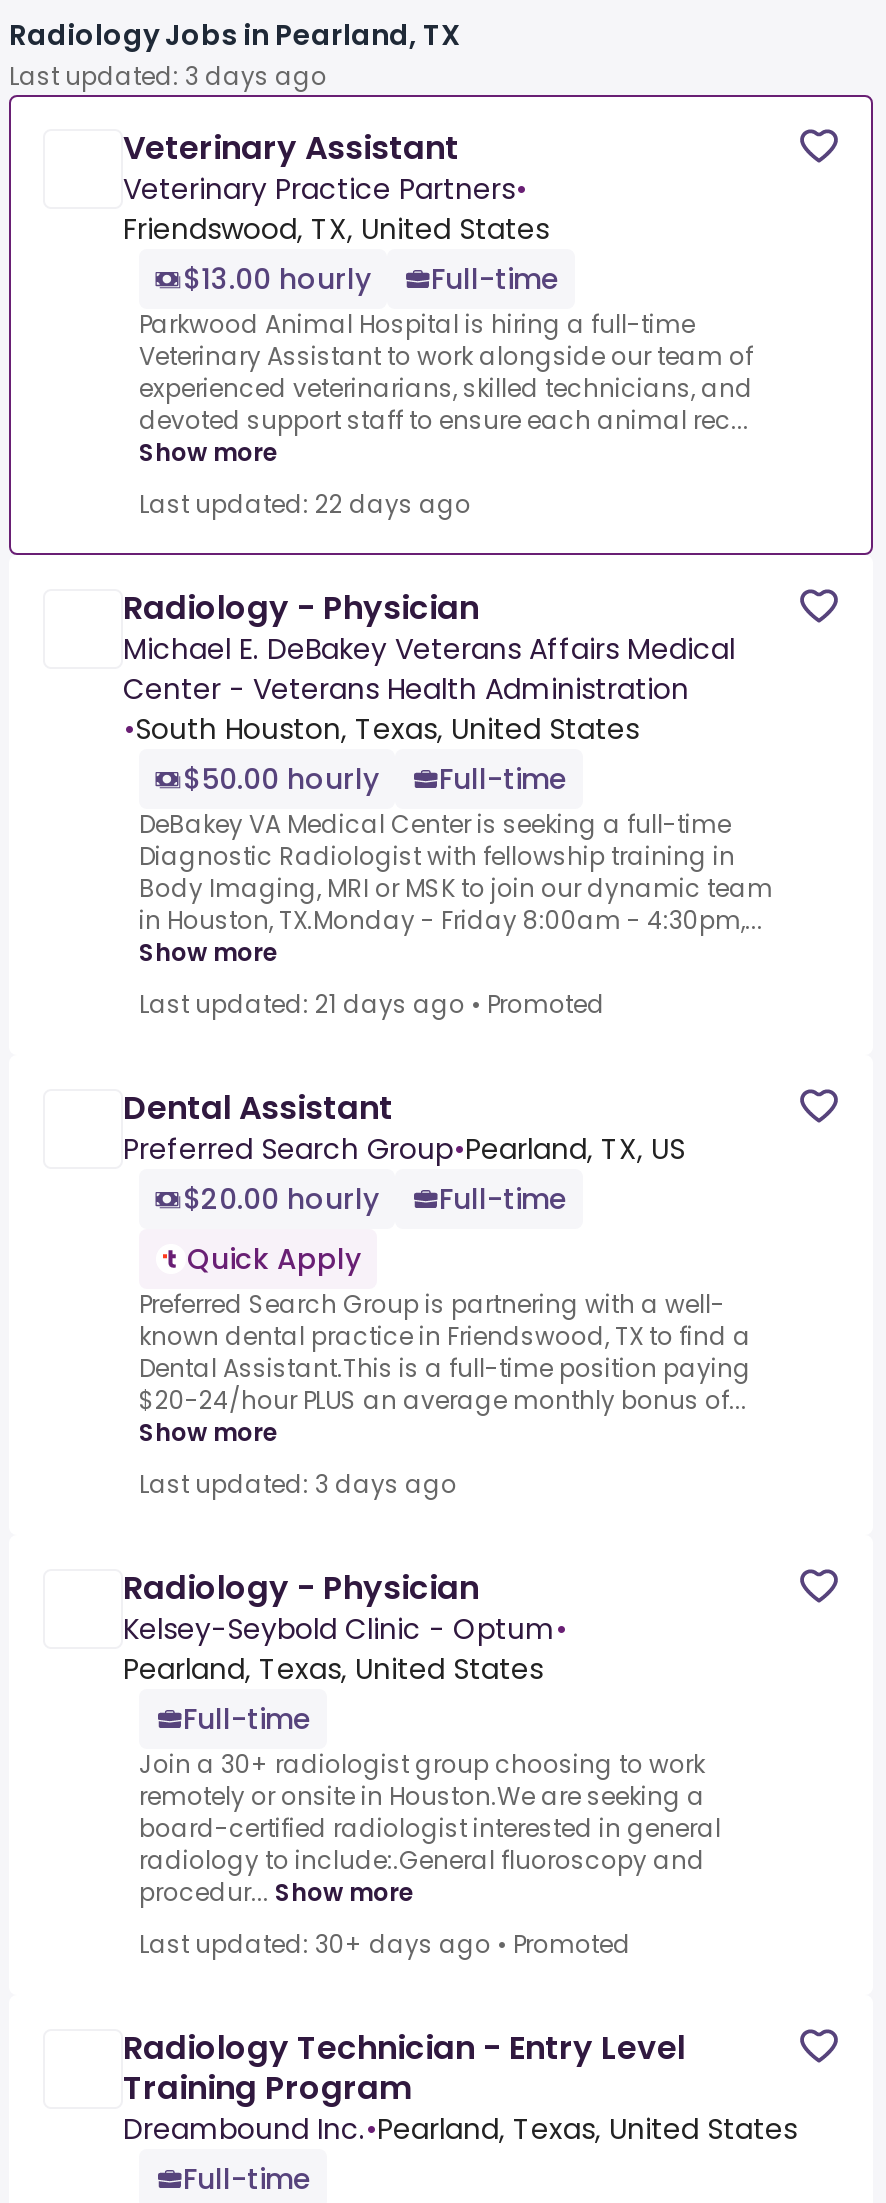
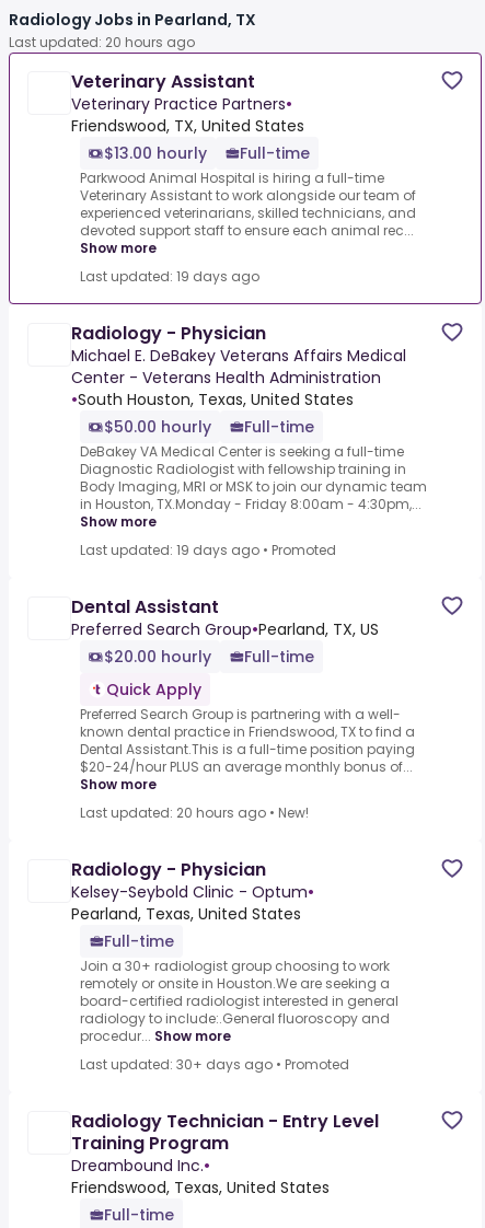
[9,59,327,93] Last updated: 3 days ago -> [9,33,195,52] Last updated: 20 hours ago
[139,487,471,521] Last updated: 22 days ago -> [80,267,259,286] Last updated: 19 days ago
[139,987,605,1021] Last updated: 21 days ago • Promoted -> [80,541,336,559] Last updated: 19 days ago • Promoted
[139,1467,457,1501] Last updated: 3 days ago -> [80,804,309,822] Last updated: 20 hours ago • New!
[123,2109,797,2149] Dreambound Inc.•Pearland, Texas, United States -> [71,1155,330,1199] Dreambound Inc.• | Friendswood, Texas, United States

